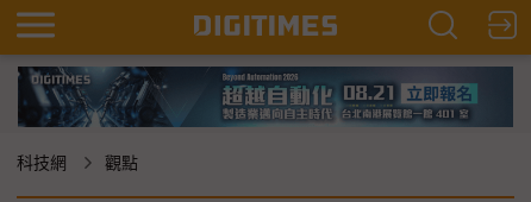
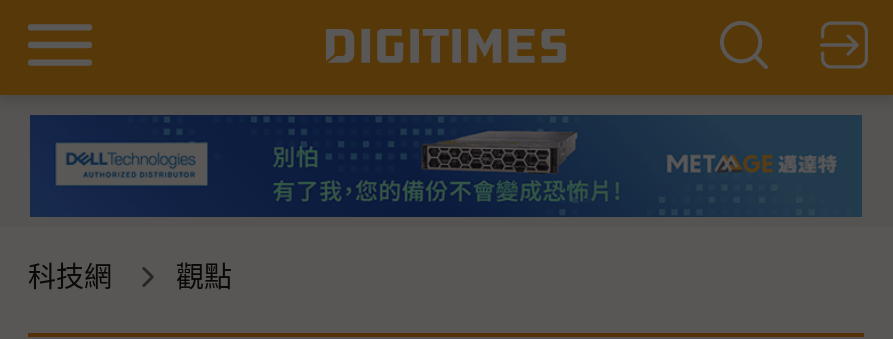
[17,65,513,128] [image] -> [28,113,862,219] [image]

